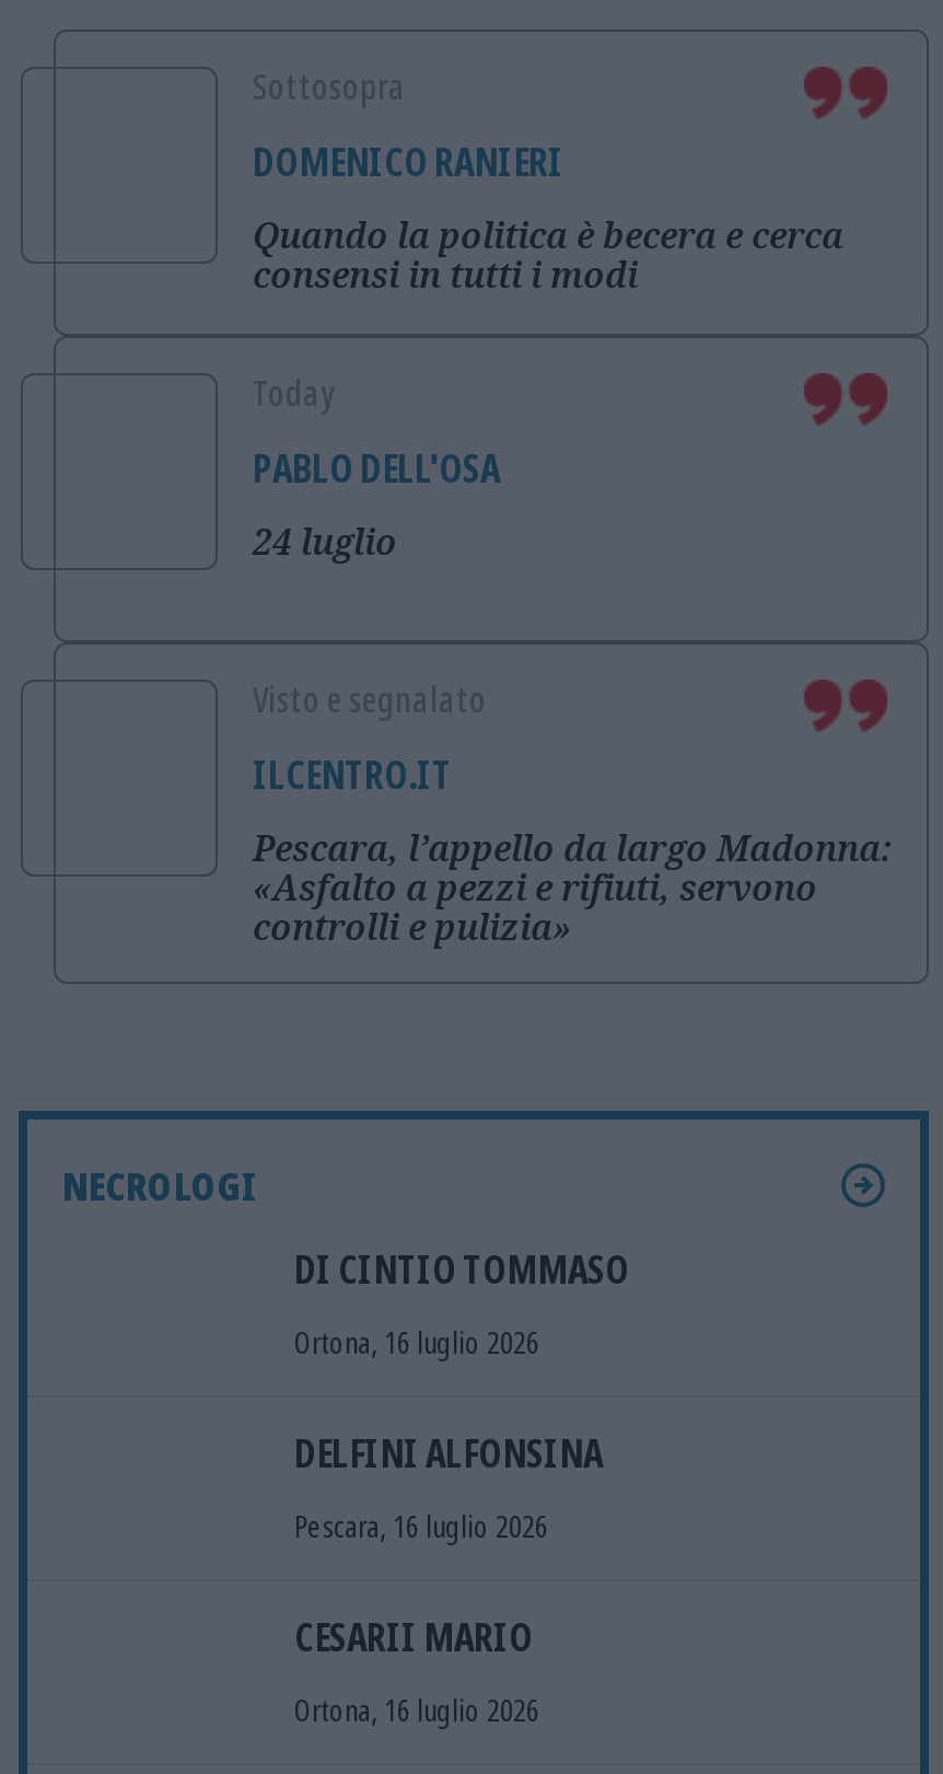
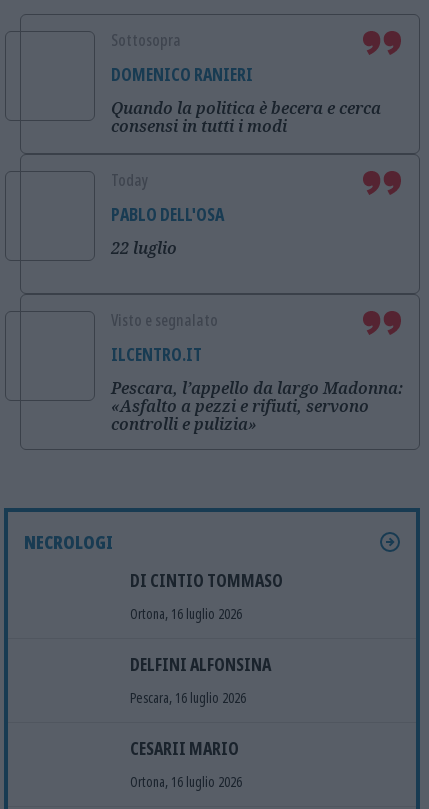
[253,518,397,566] 24 luglio -> [111,237,177,259] 22 luglio

